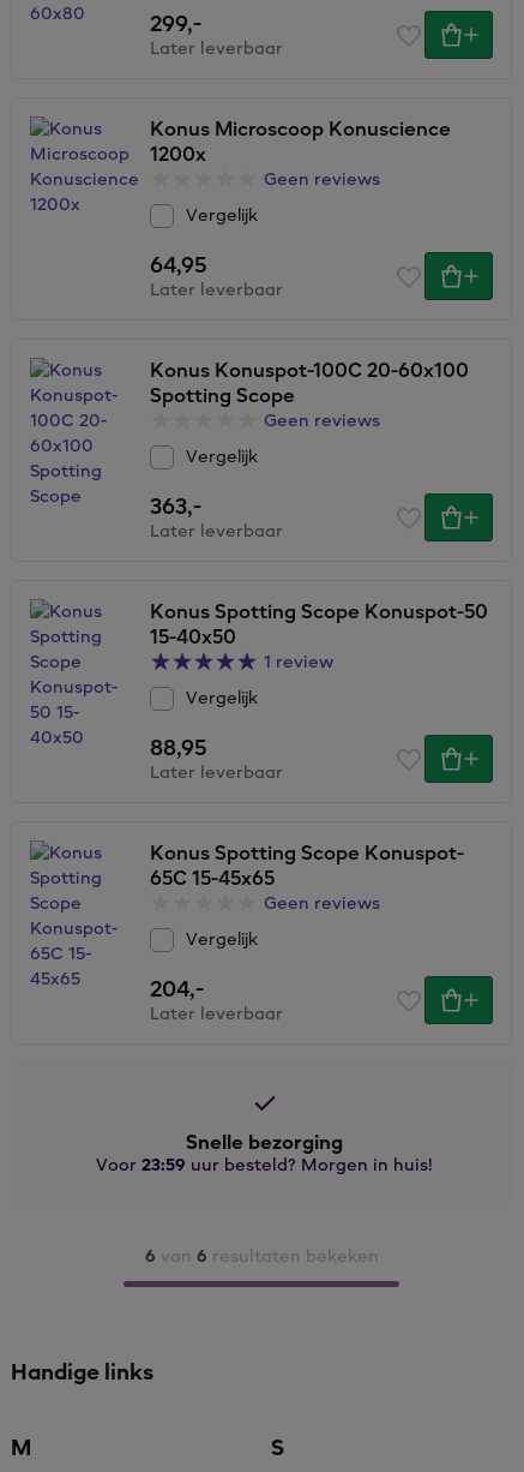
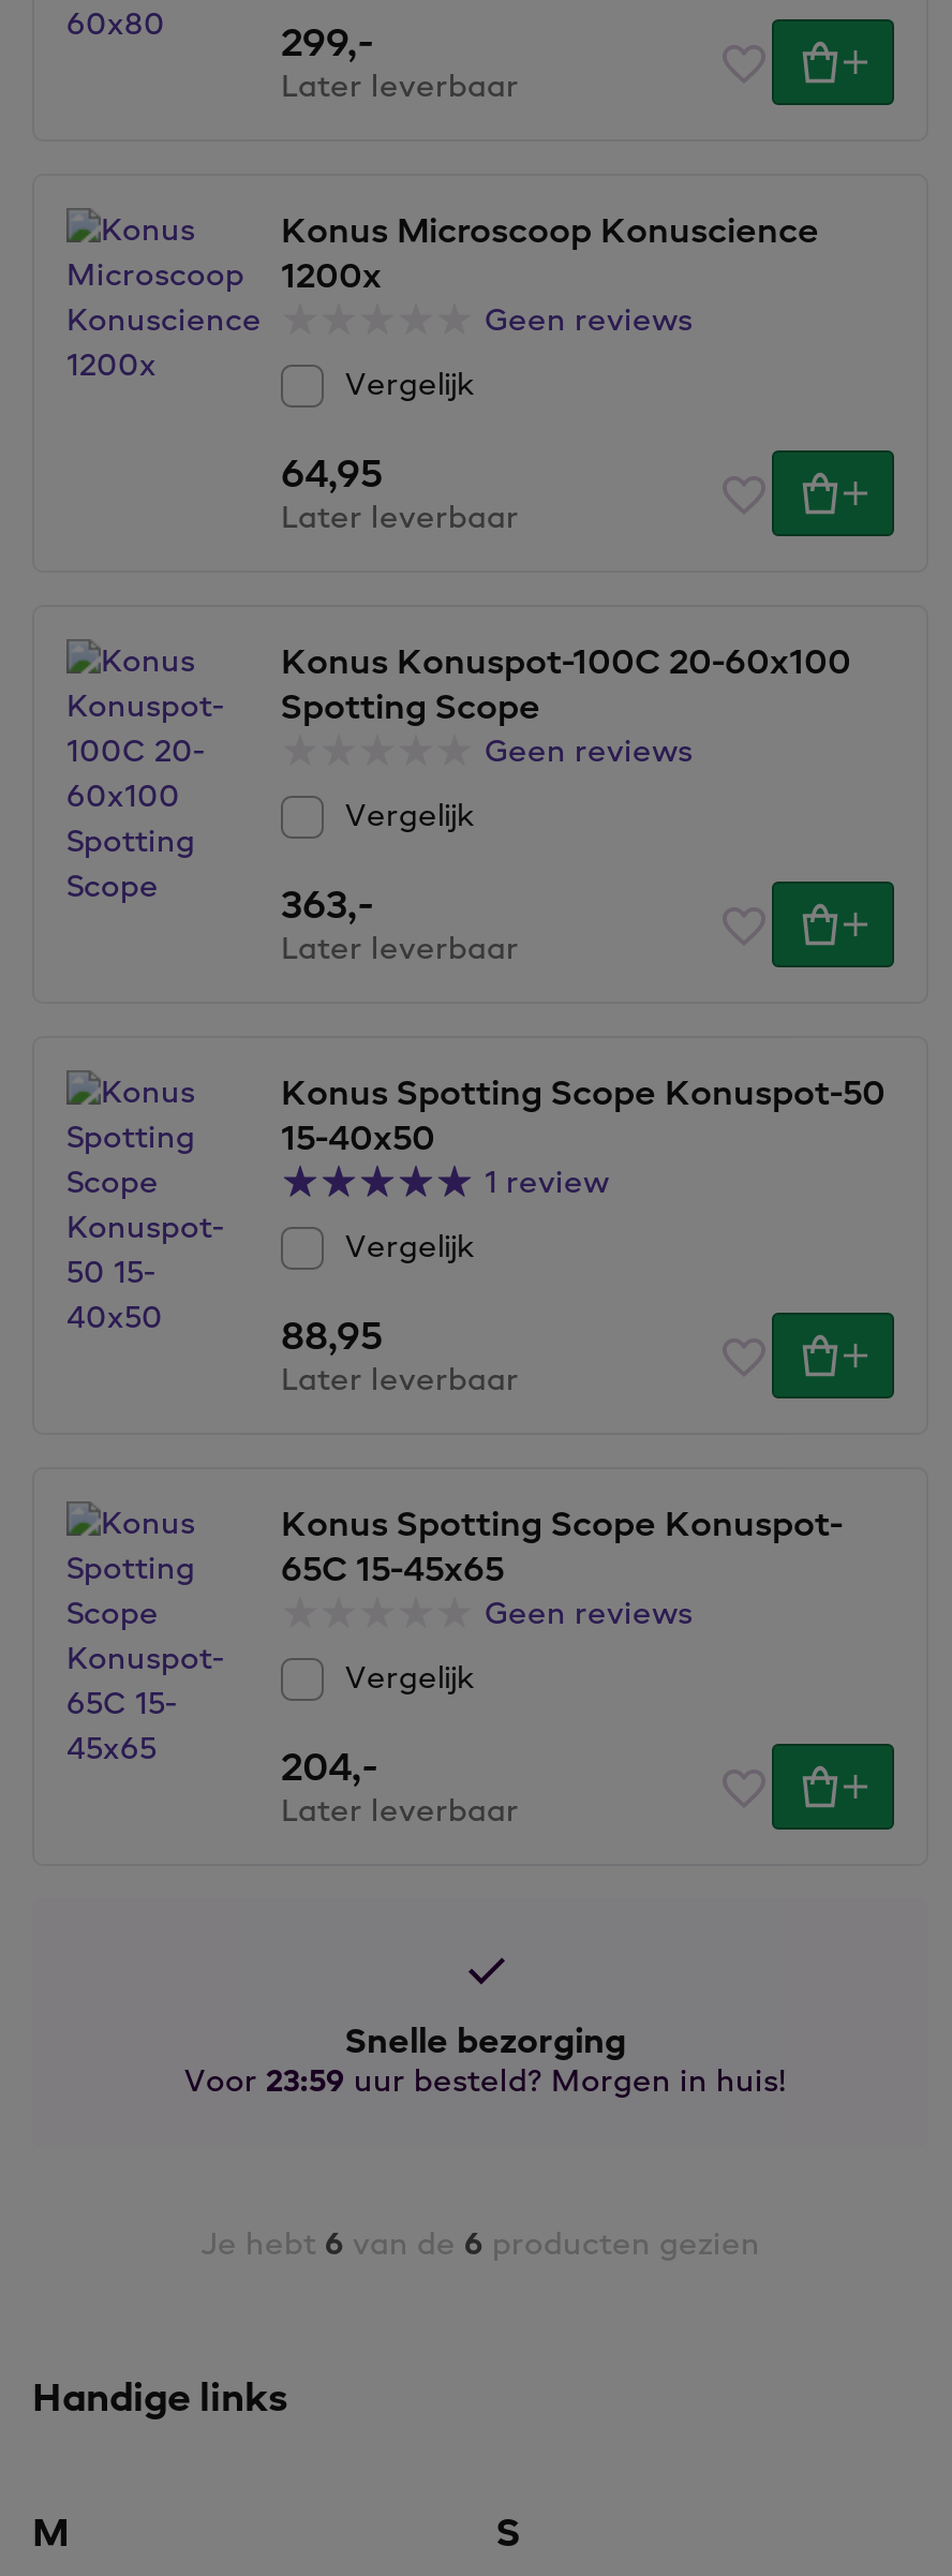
[144,1246,378,1267] 6 van 6 resultaten bekeken -> [200,2226,760,2263] Je hebt 6 van de 6 producten gezien

